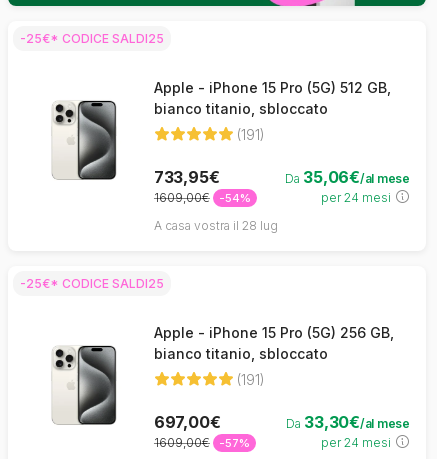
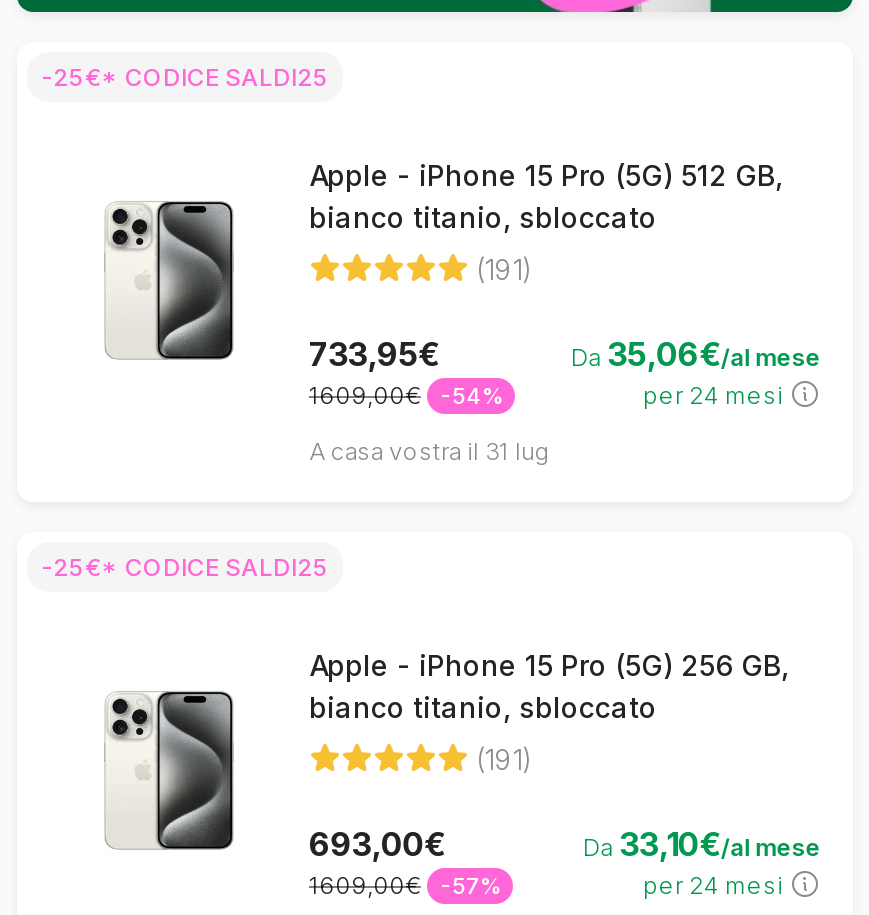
[154,218,278,233] A casa vostra il 28 lug -> [309,437,551,467] A casa vostra il 31 lug
[154,412,220,432] 697,00€ -> [309,824,446,864] 693,00€
[286,412,410,432] Da 33,30€/al mese -> [583,824,821,864] Da 33,10€/al mese

